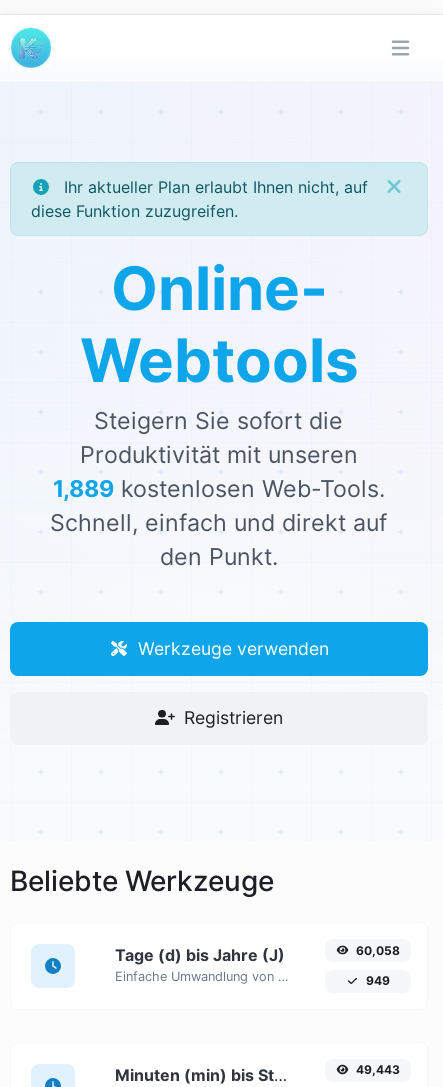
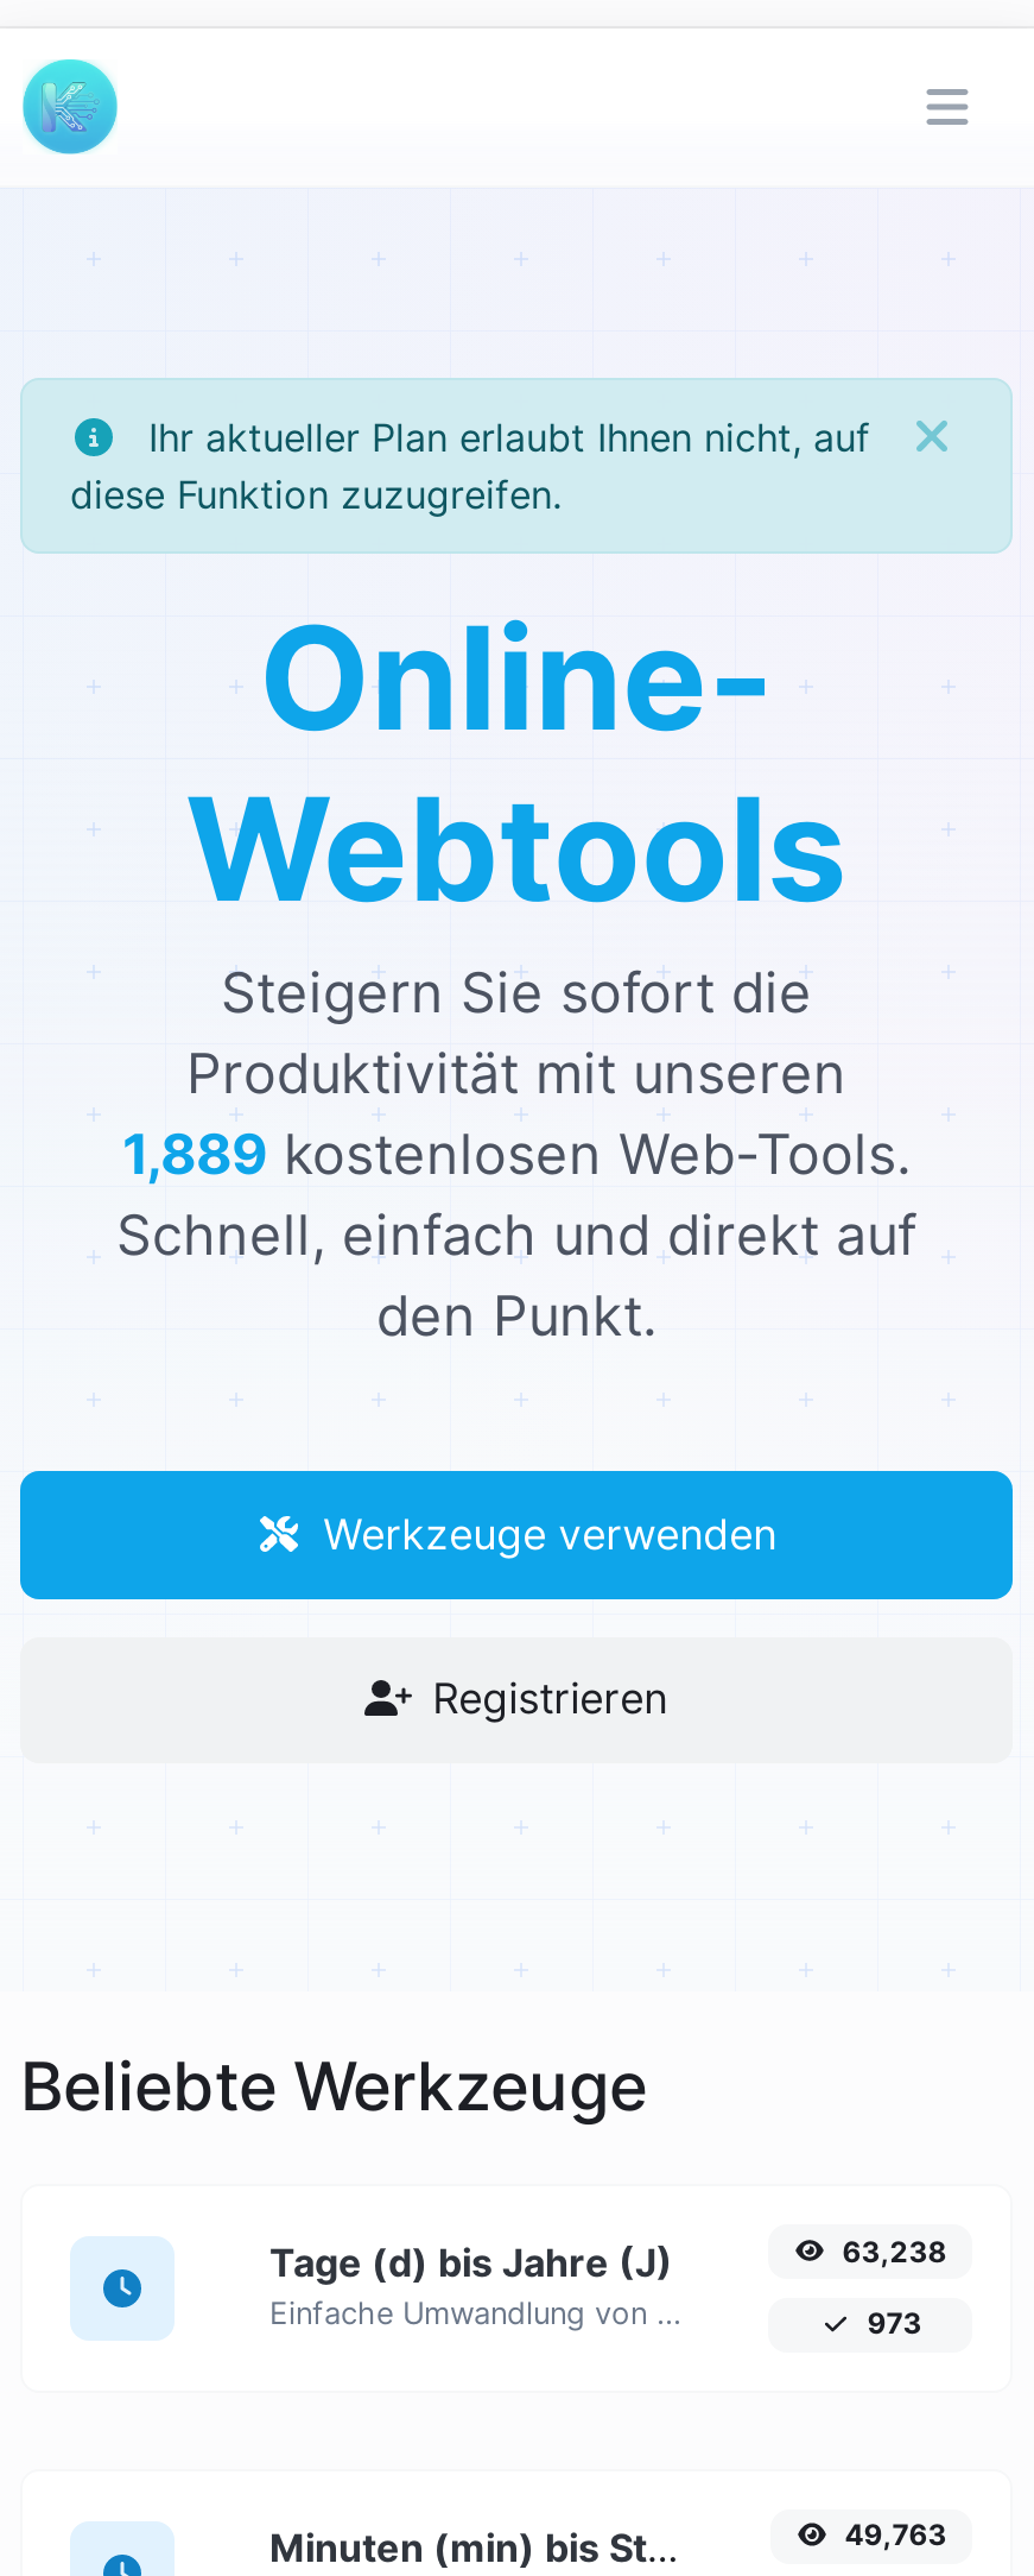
[353,943,400,958] 60,058 -> [835,2233,947,2268] 63,238
[363,973,390,988] 949 -> [860,2306,922,2342] 973
[353,1062,400,1077] 49,443 -> [837,2517,947,2552] 49,763

